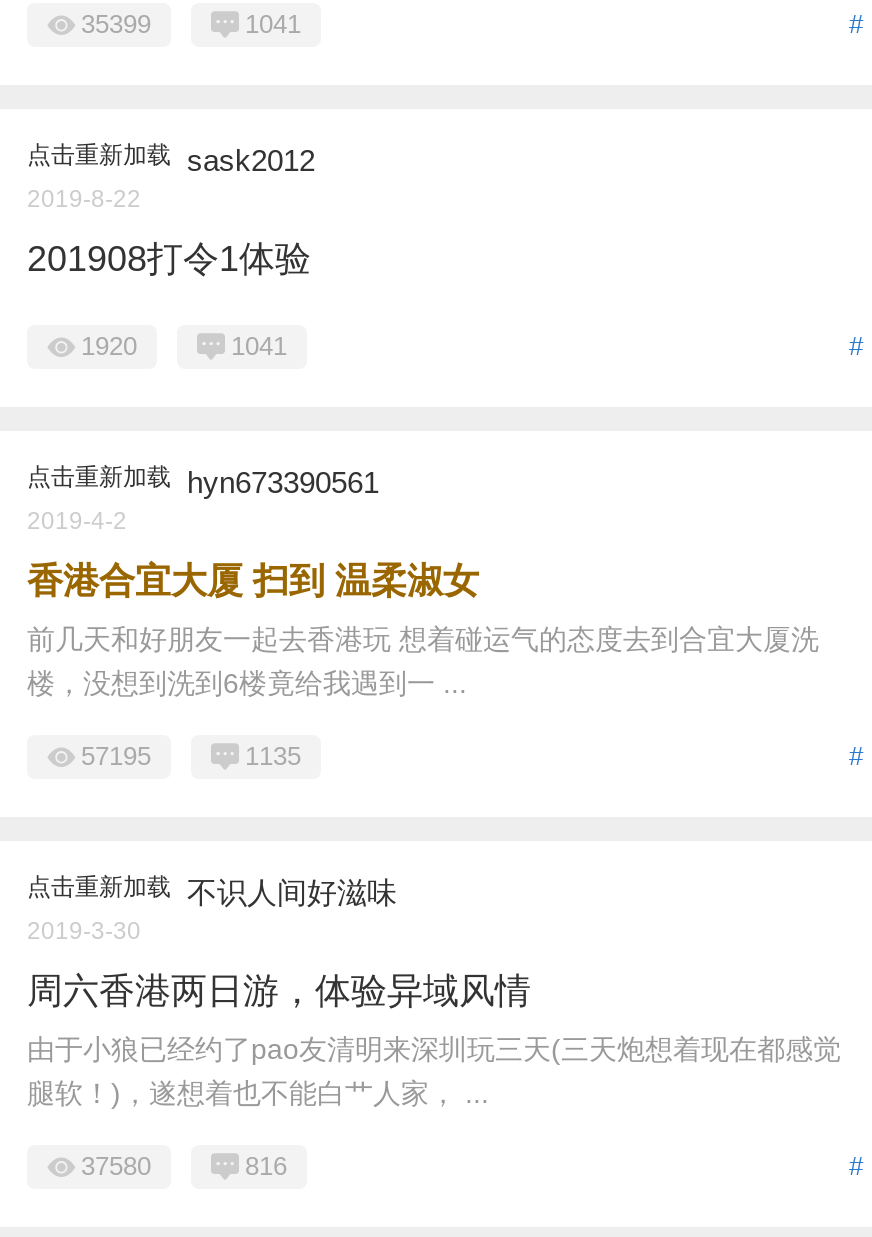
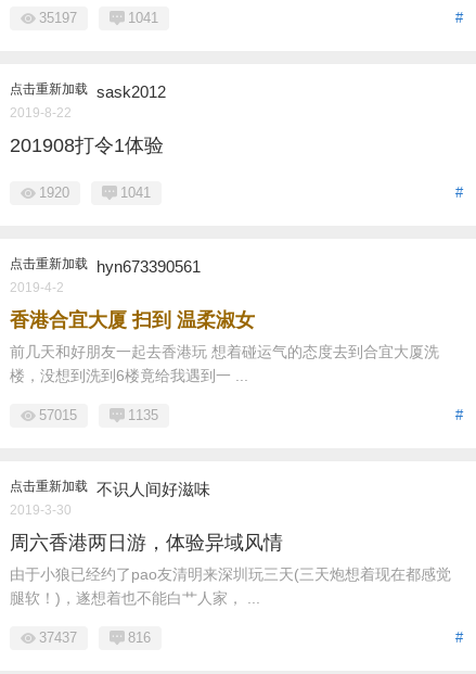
[81,9,151,39] 35399 -> [39,10,77,26] 35197
[81,741,151,771] 57195 -> [39,407,77,423] 57015
[81,1151,151,1181] 37580 -> [39,630,77,646] 37437

